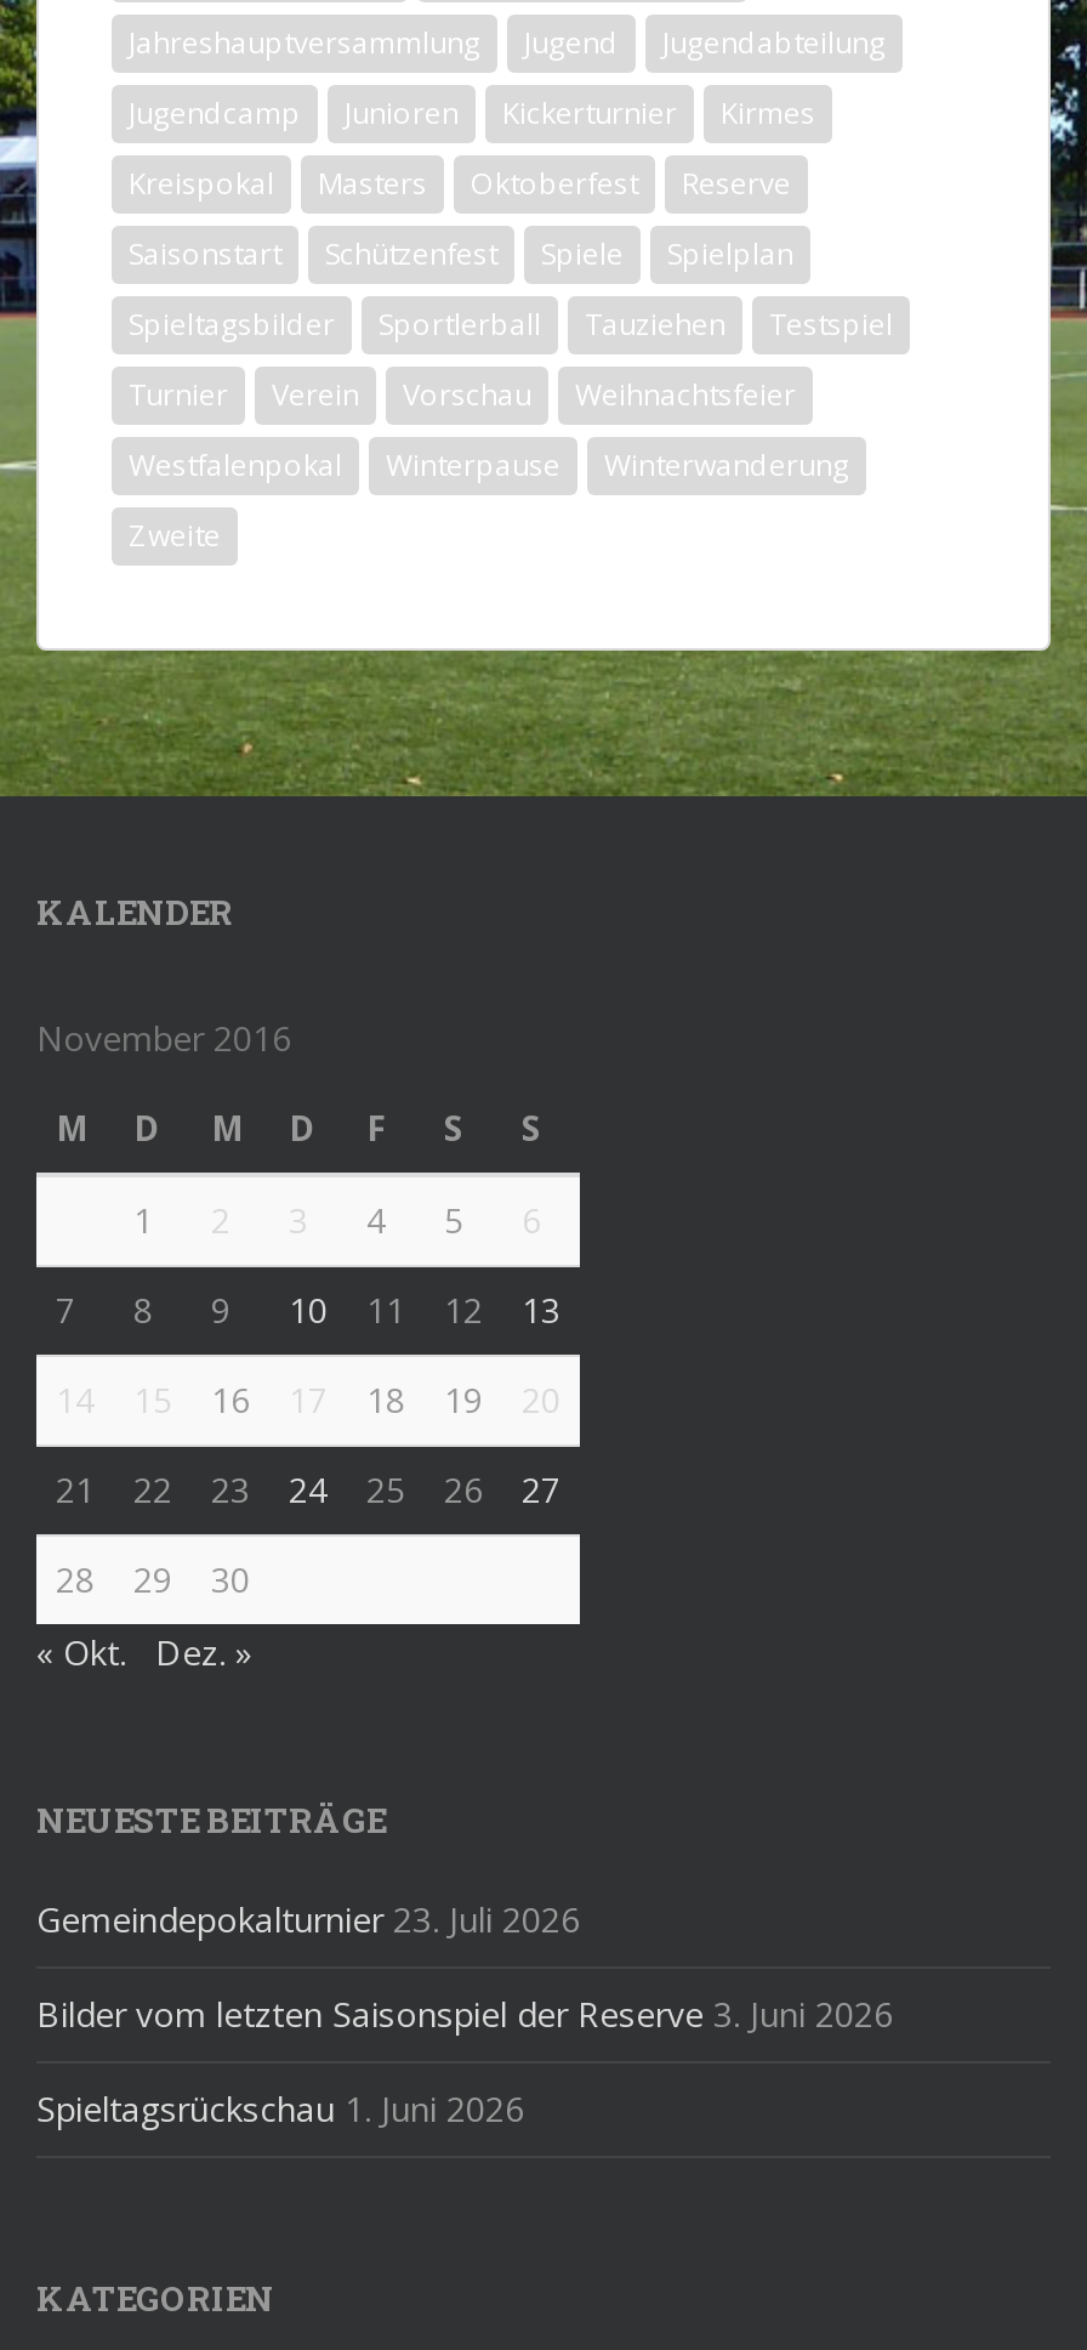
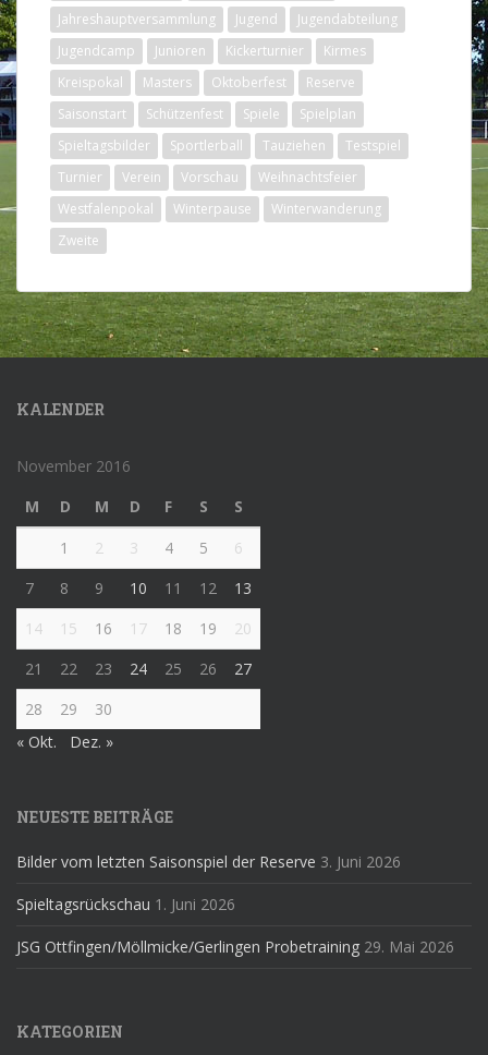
[36,1896,580,1942] Gemeindepokalturnier 23. Juli 2026 -> none
moved [36,1991,893,2132] -> [16,851,401,915]: Bilder vom letzten Saisonspiel der Reserve 3. Juni 2026 | Spieltagsrückschau 1. Juni 2026
none -> [16,936,454,957] JSG Ottfingen/Möllmicke/Gerlingen Probetraining 29. Mai 2026

